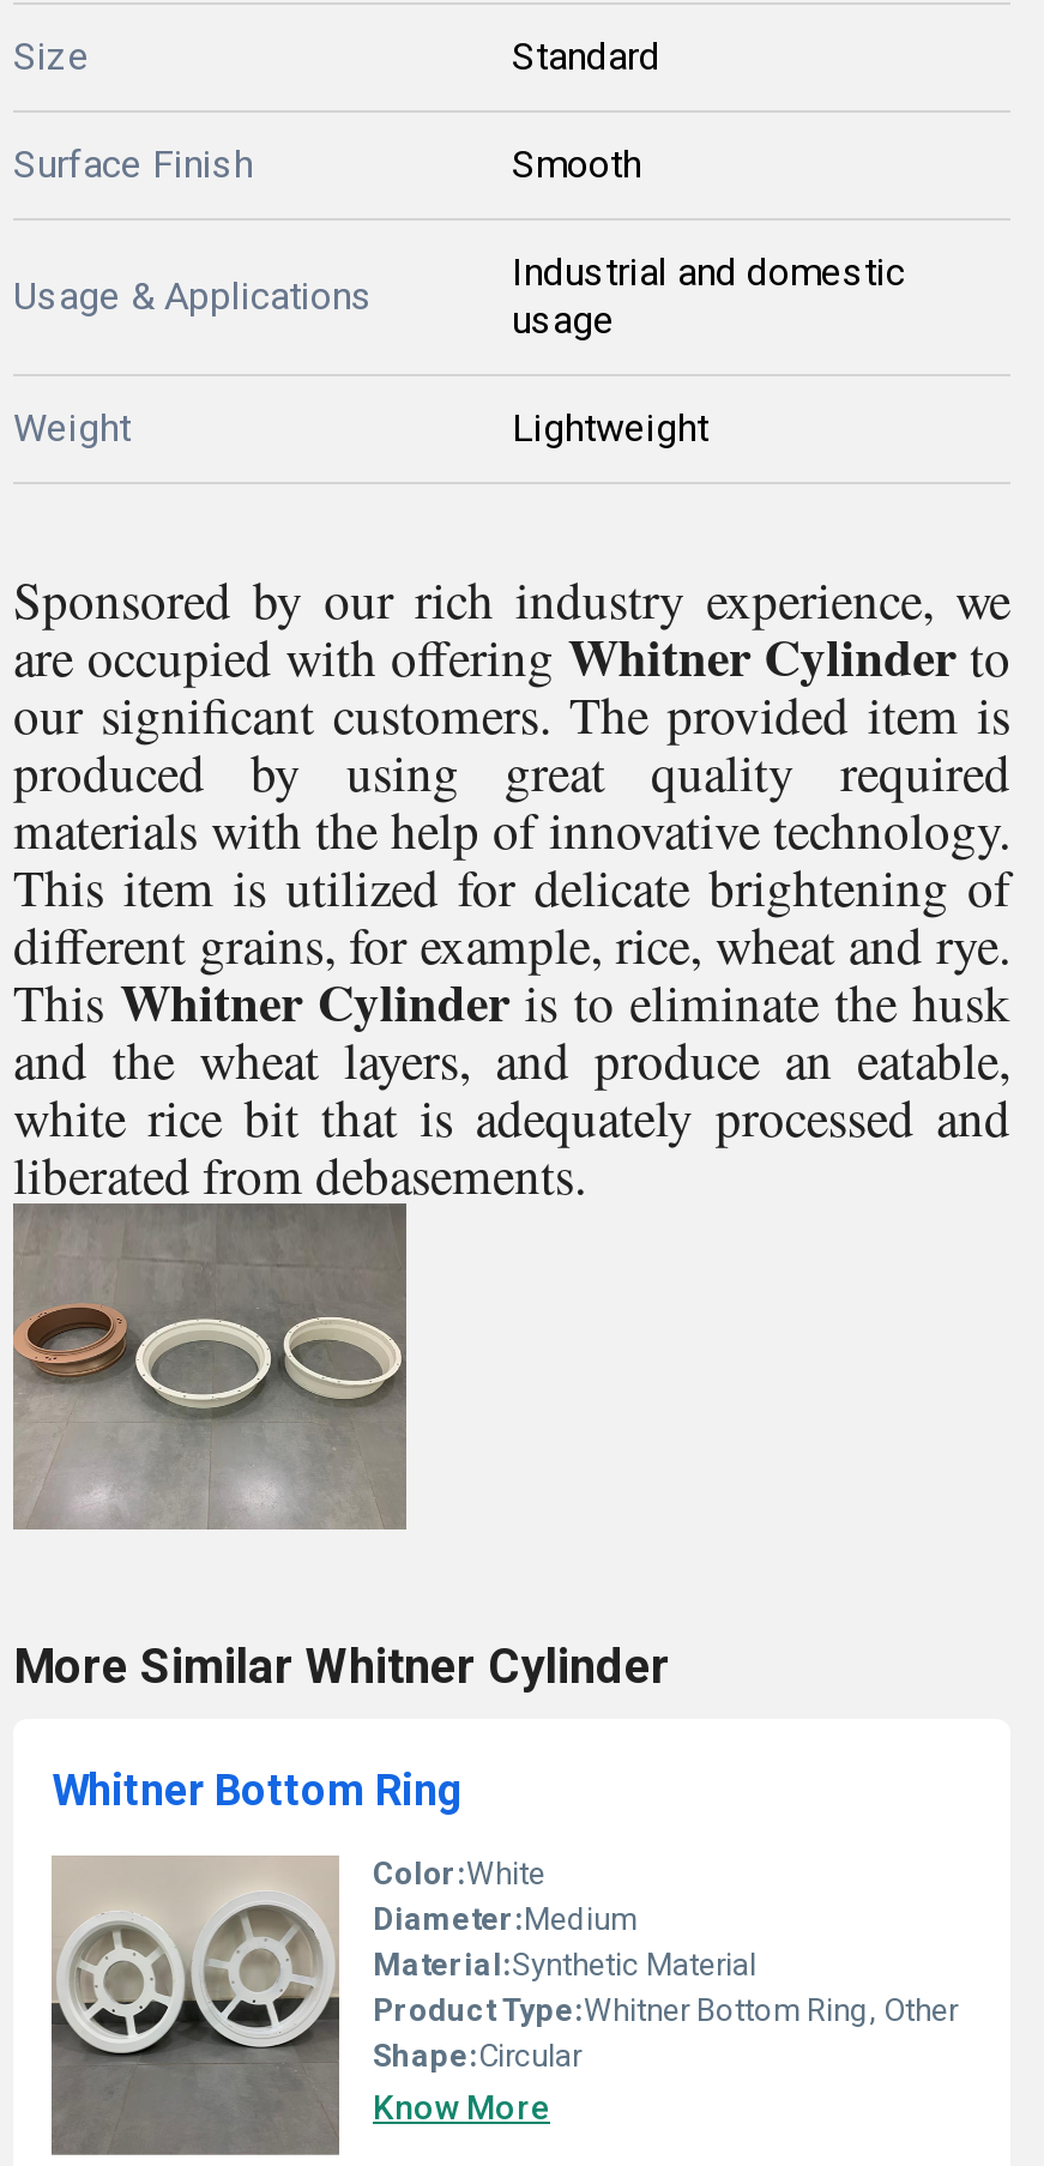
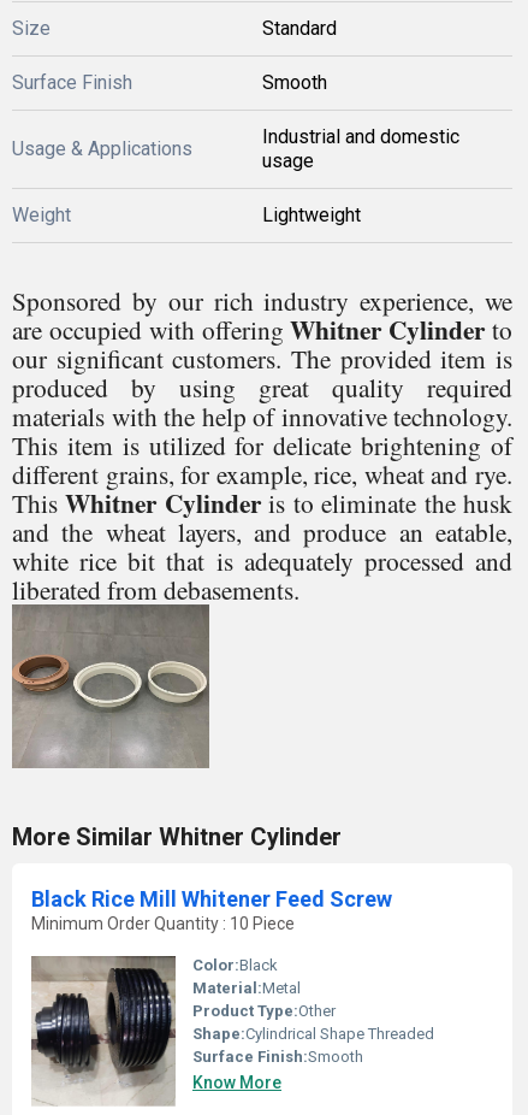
[52,1764,464,1815] Whitner Bottom Ring -> [31,886,392,933] Black Rice Mill Whitener Feed Screw | Minimum Order Quantity : 10 Piece
[49,1856,958,2155] [image] | Color:White | Diameter:Medium | Material:Synthetic Material | Product Type:Whitner Bottom Ring, Other | Shape:Circular -> [32,956,434,1105] [image] | Color:Black | Material:Metal | Product Type:Other | Shape:Cylindrical Shape Threaded | Surface Finish:Smooth

